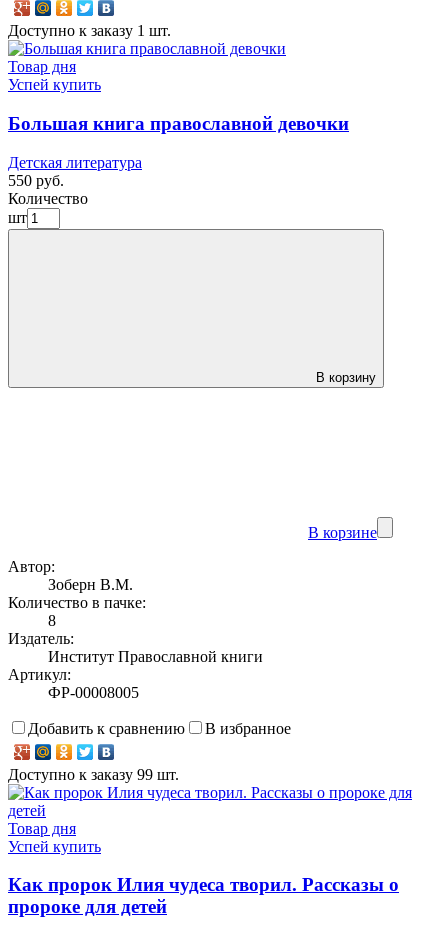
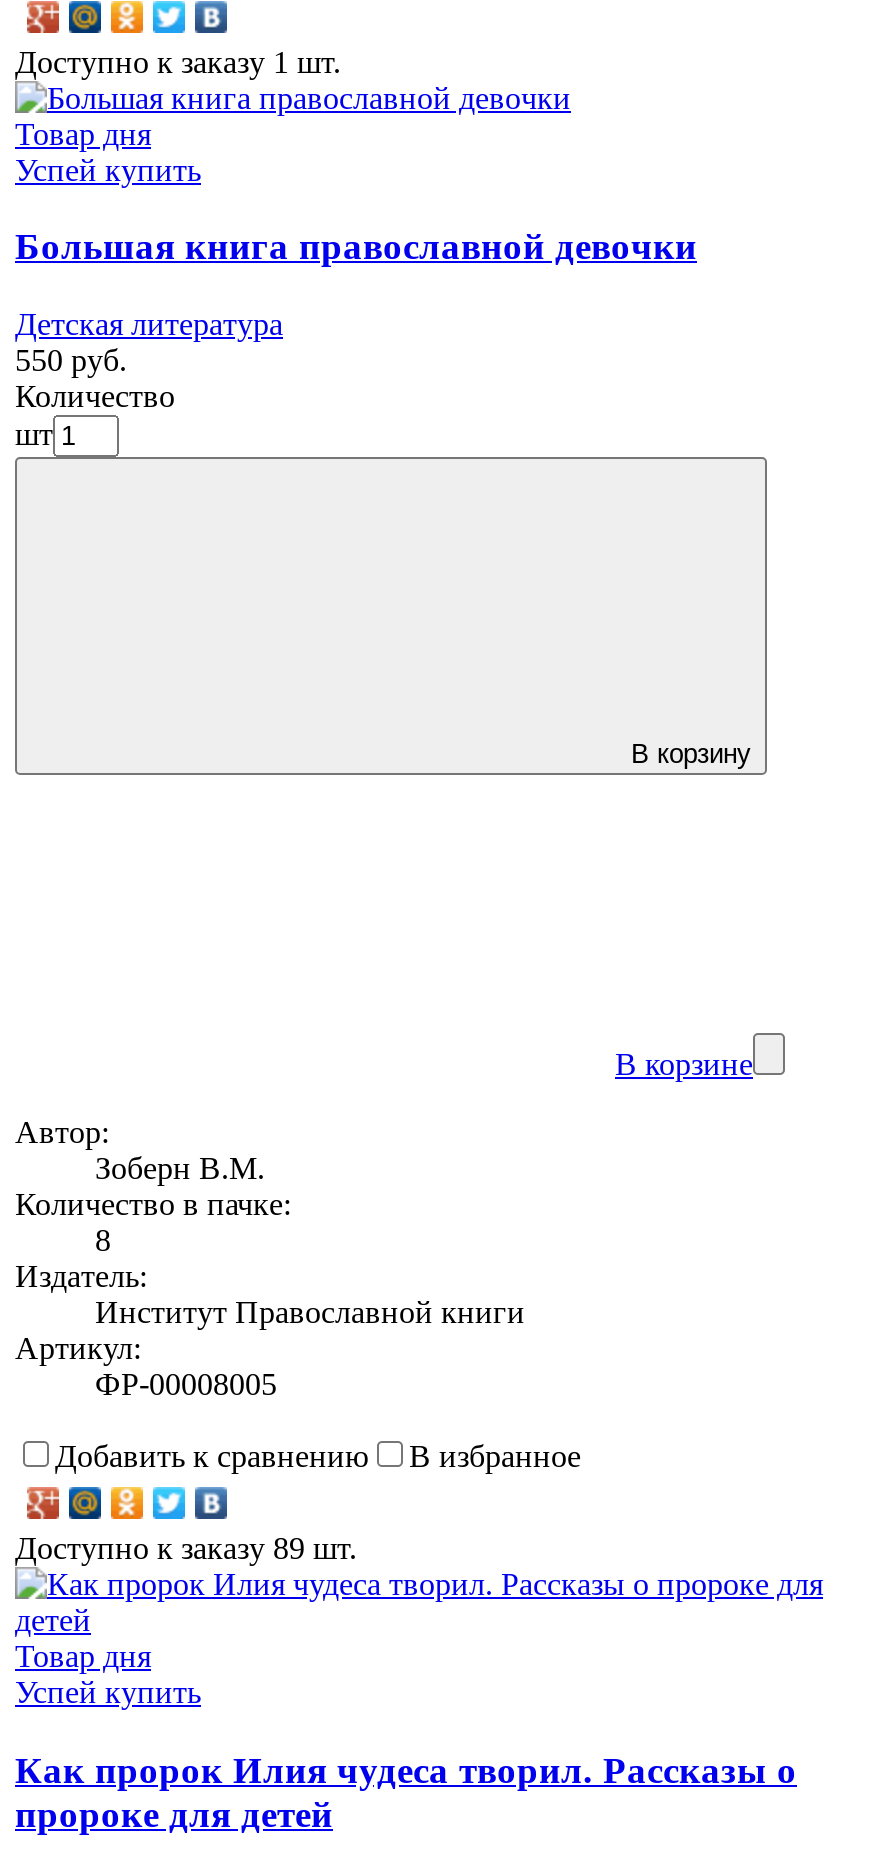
[8,765,179,782] Доступно к заказу 99 шт. -> [15,1531,357,1565] Доступно к заказу 89 шт.

